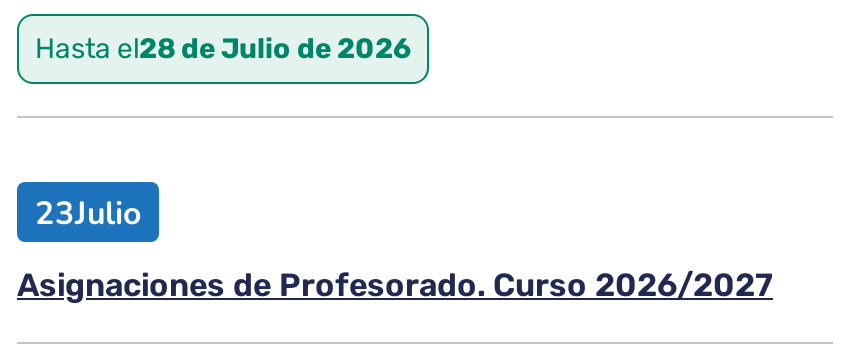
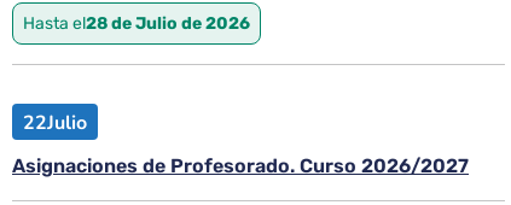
[35,191,141,235] 23Julio -> [23,109,87,136] 22Julio

